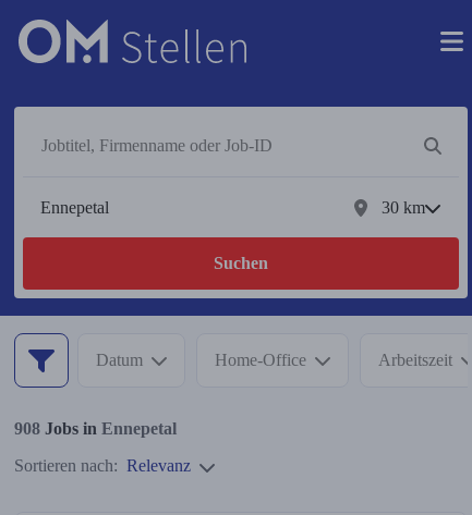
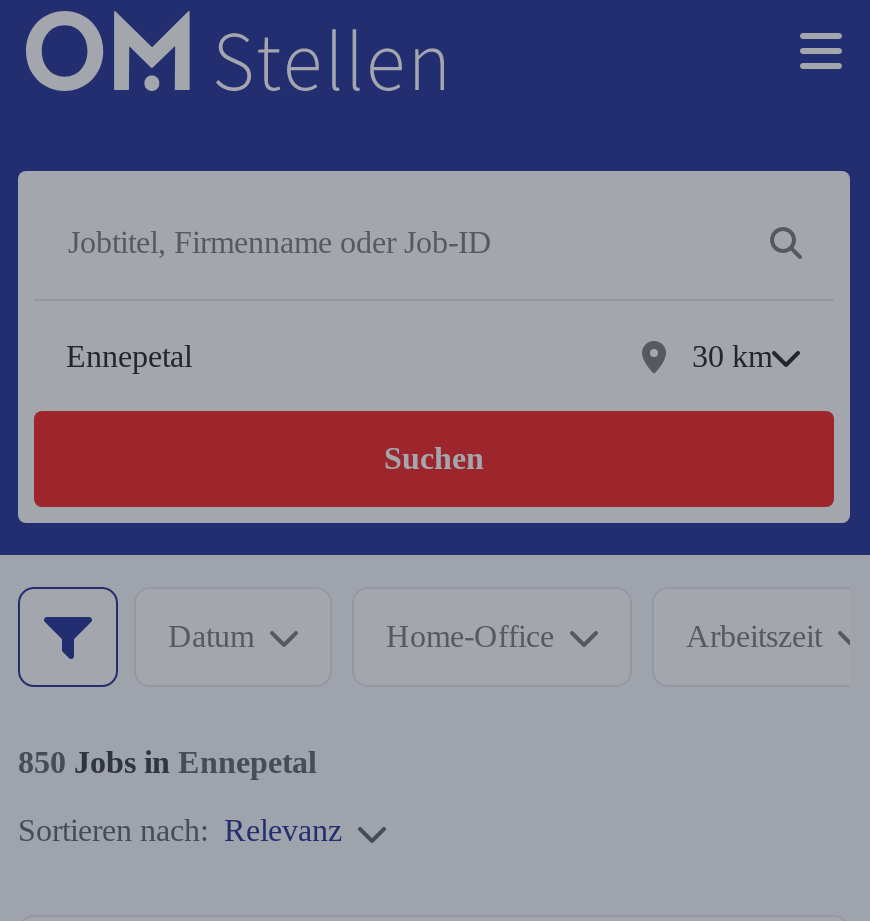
[14,419,177,438] 908 Jobs in Ennepetal -> [18,745,316,779] 850 Jobs in Ennepetal

